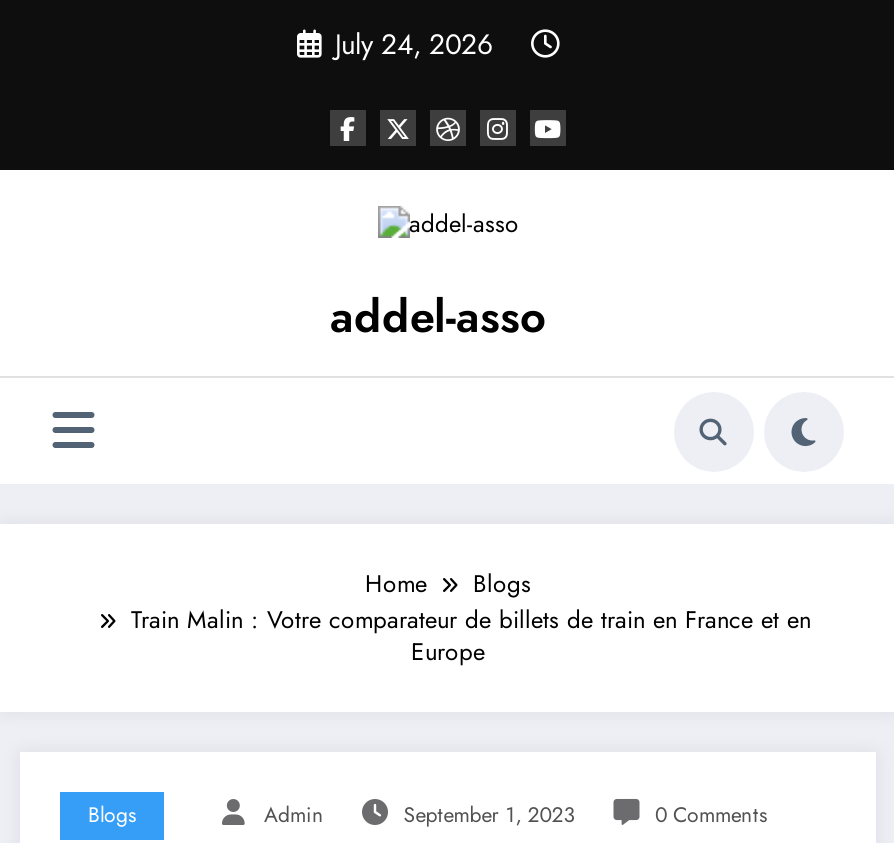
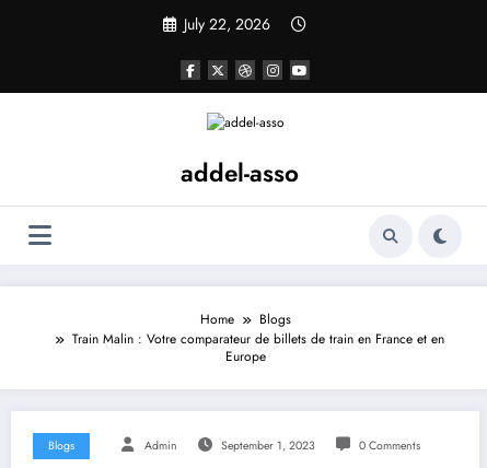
[335,24,493,64] July 24, 2026 -> [183,13,270,35] July 22, 2026

